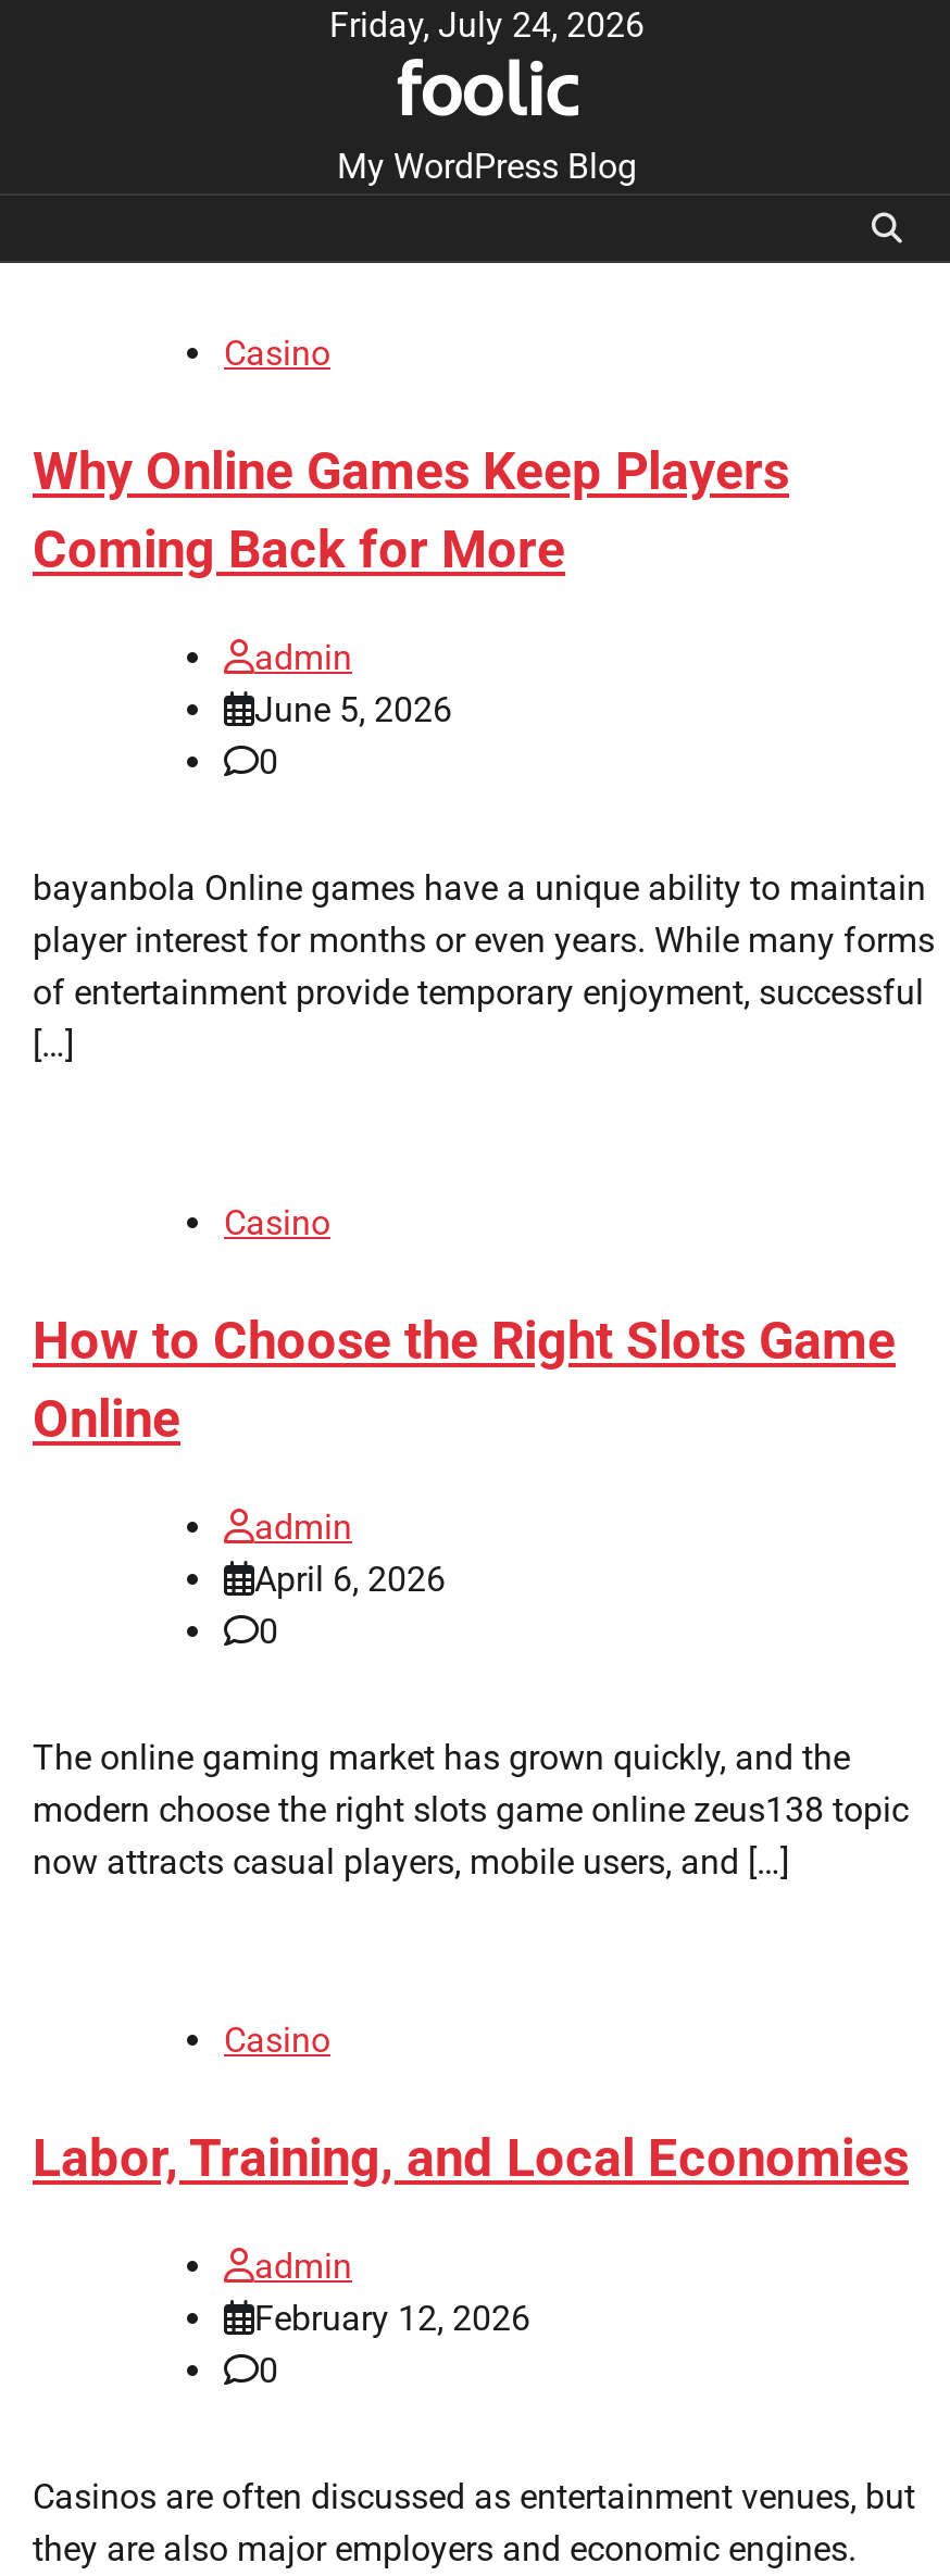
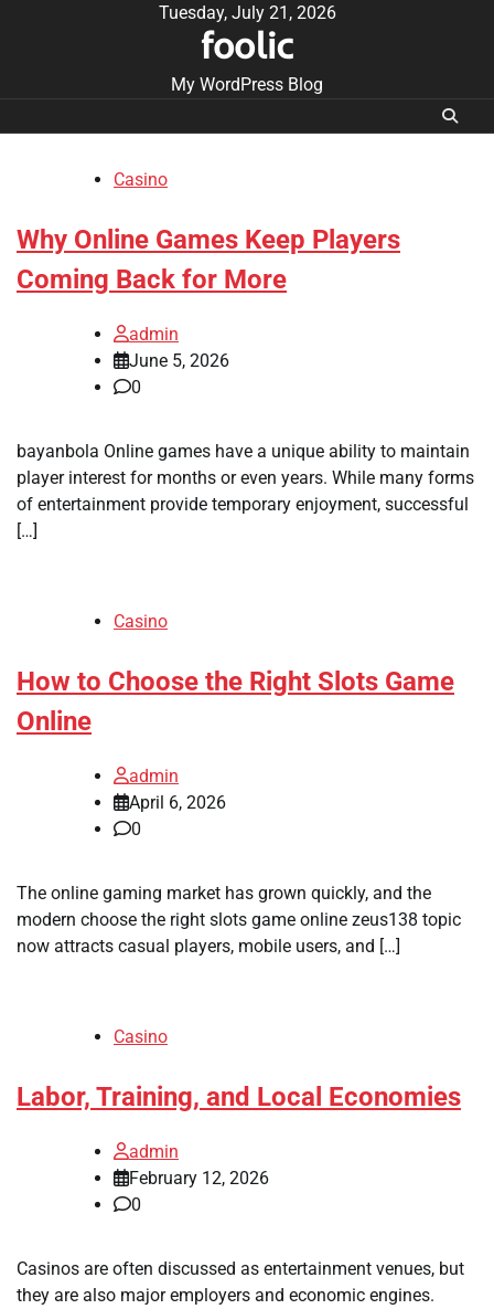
[329,4,645,46] Friday, July 24, 2026 -> [158,2,336,23] Tuesday, July 21, 2026

